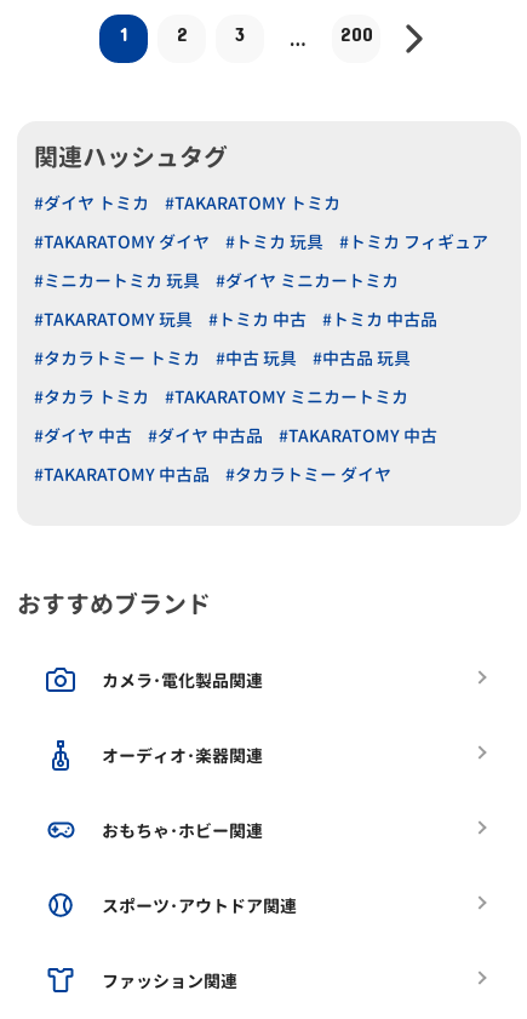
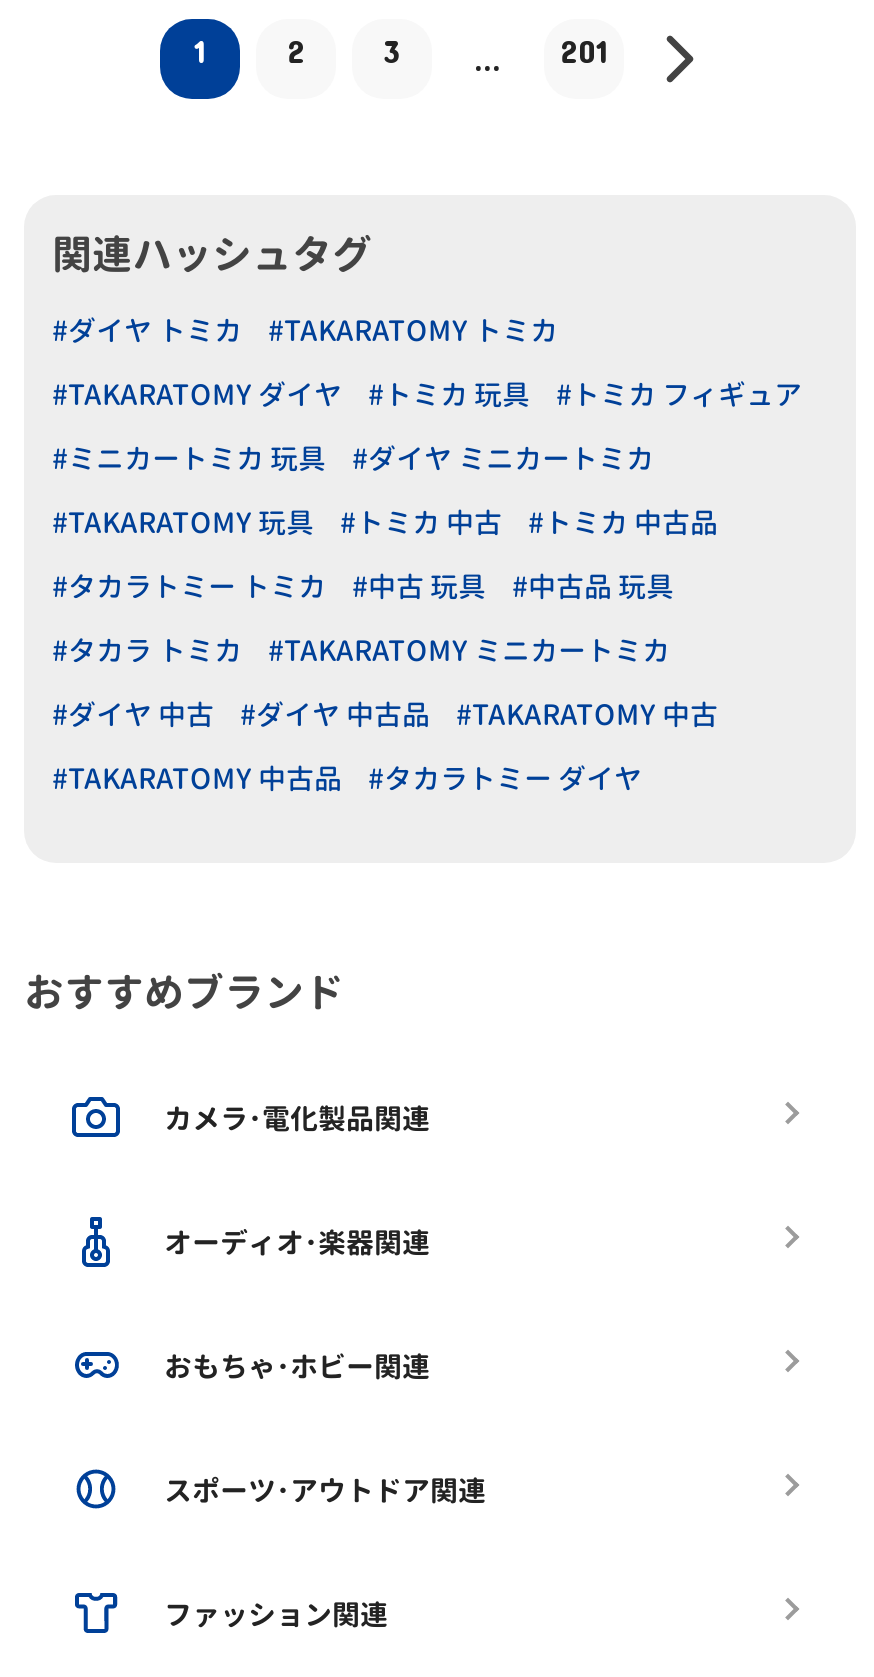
[340,22,373,45] 200 -> [560,32,608,70] 201

